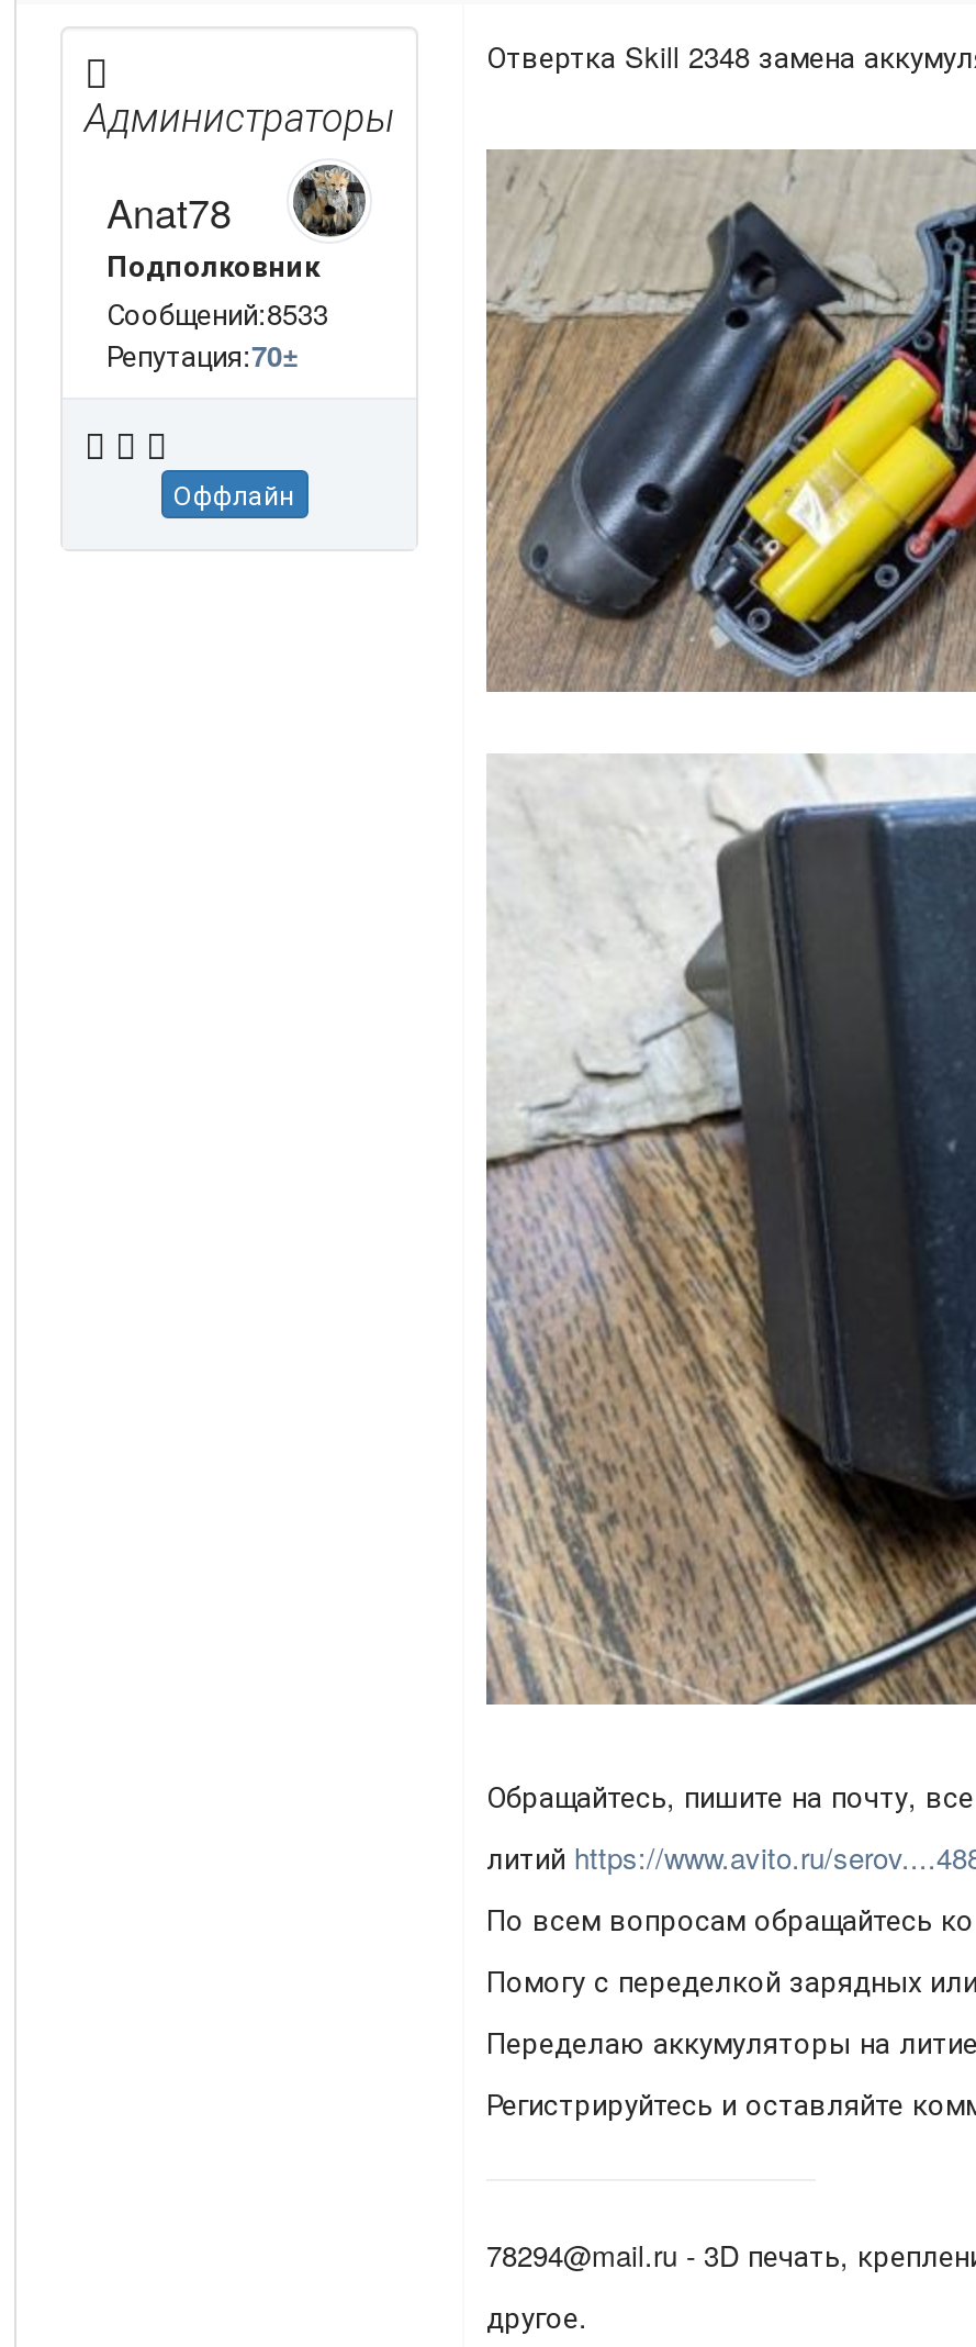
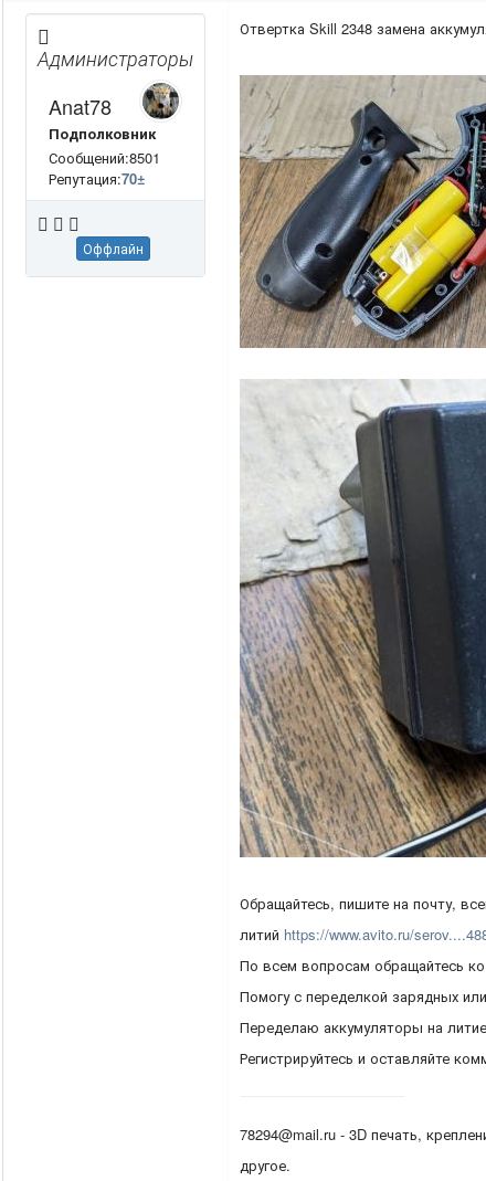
[106,292,328,334] Сообщений:8533 -> [49,147,160,168] Сообщений:8501

